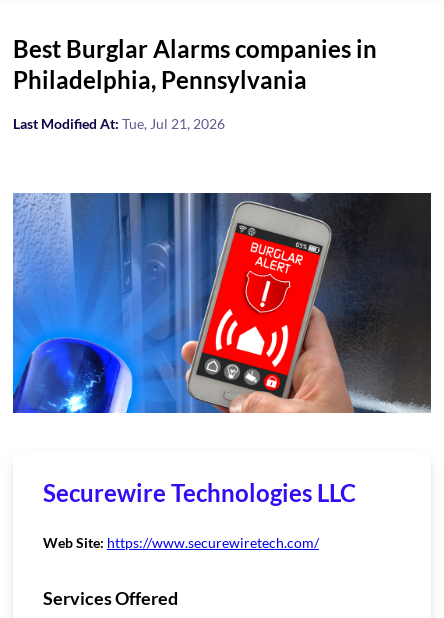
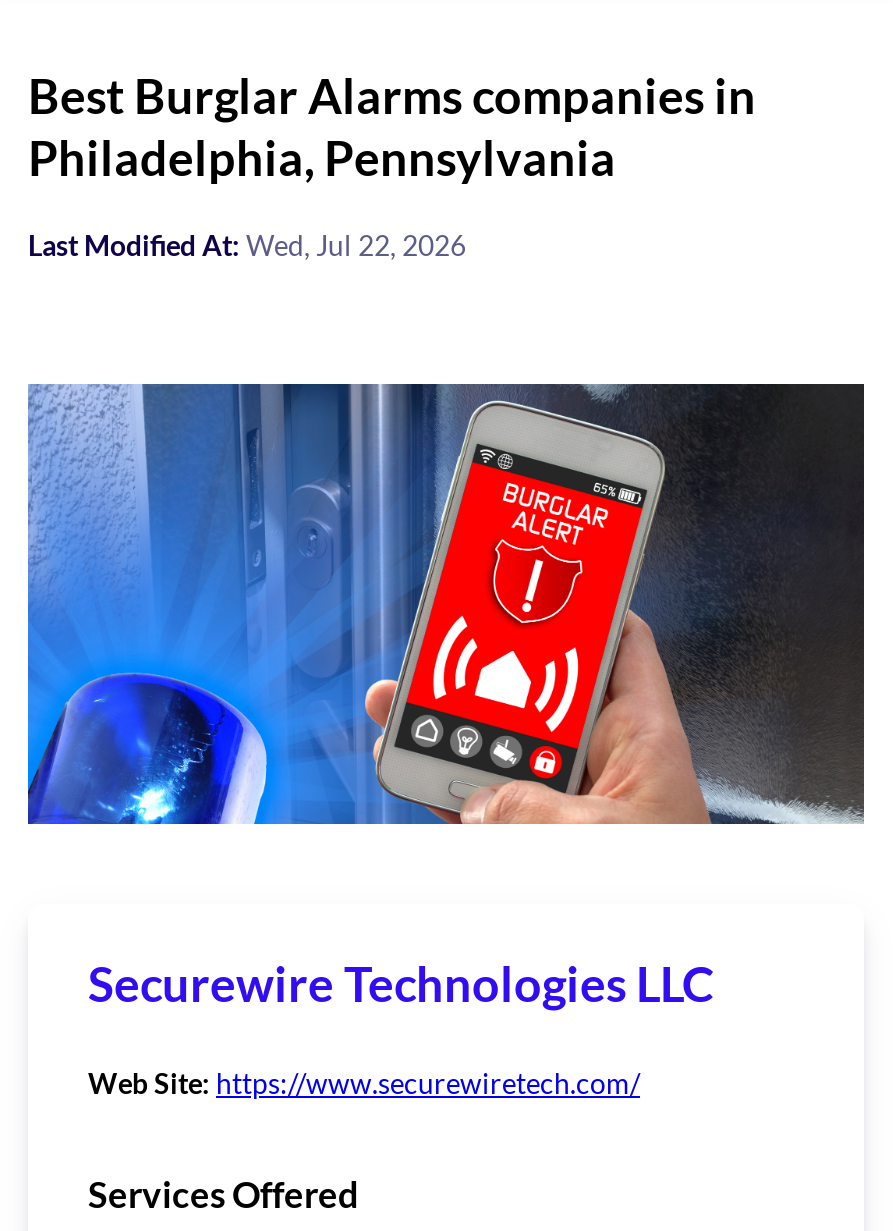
[13,115,225,132] Last Modified At: Tue, Jul 21, 2026 -> [28,228,466,262] Last Modified At: Wed, Jul 22, 2026

